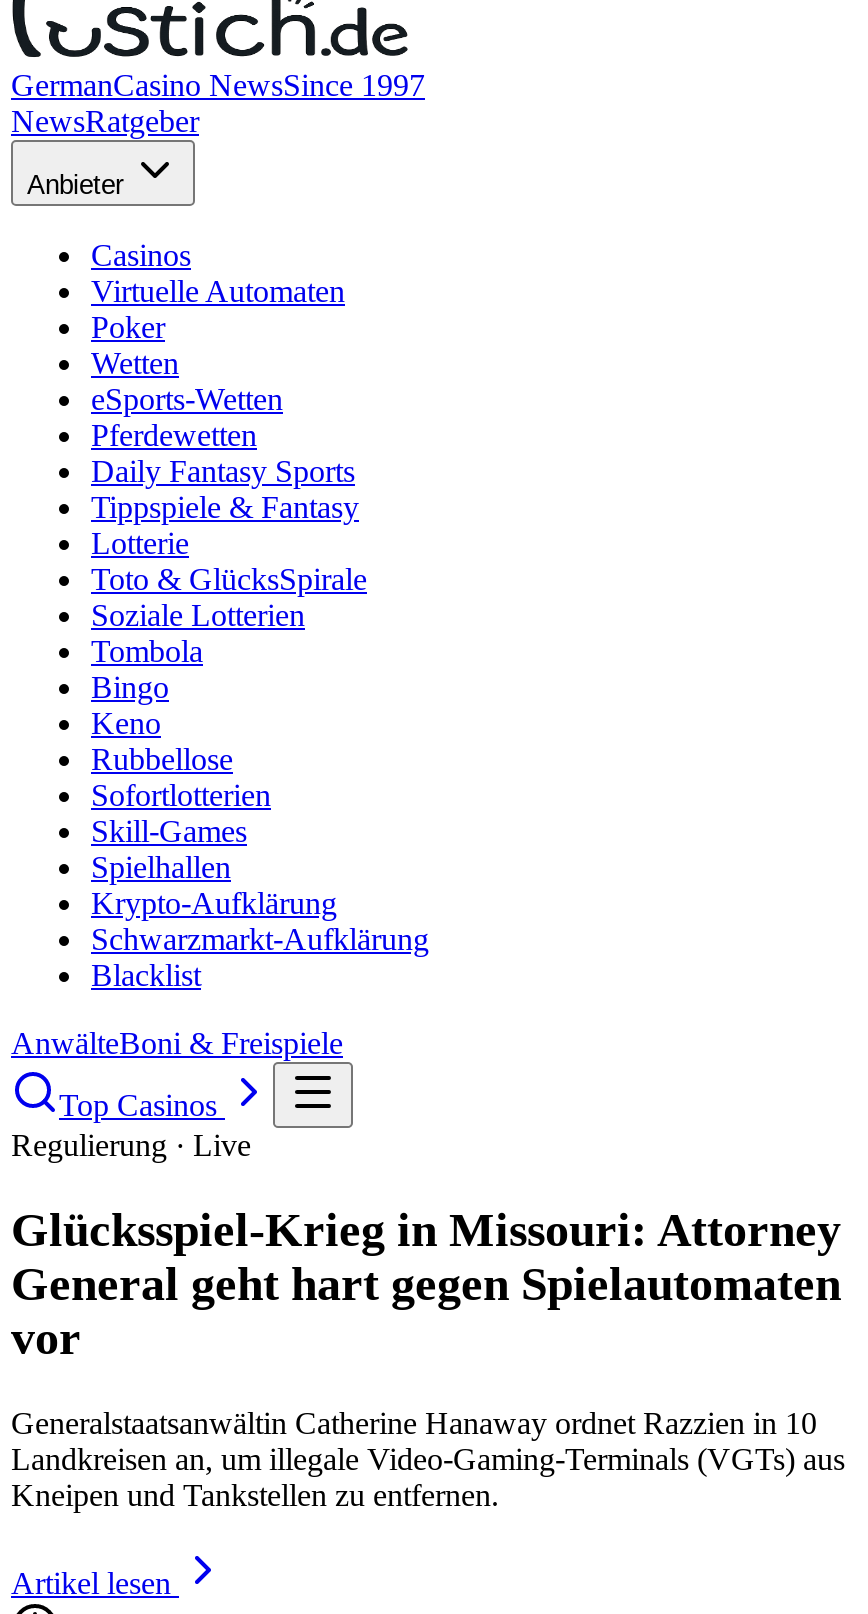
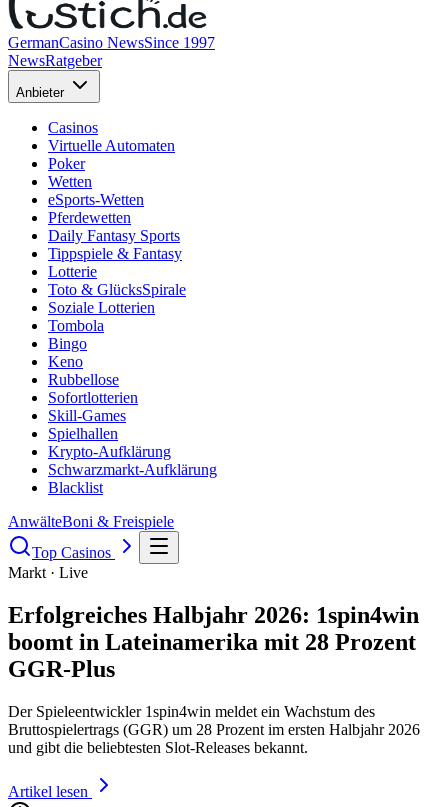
[11,1128,251,1162] Regulierung · Live -> [8,564,88,581] Markt · Live
[11,1204,841,1364] Glücksspiel-Krieg in Missouri: Attorney | General geht hart gegen Spielautomaten | vor -> [8,602,419,682] Erfolgreiches Halbjahr 2026: 1spin4win | boomt in Lateinamerika mit 28 Prozent | GGR-Plus
[11,1406,845,1512] Generalstaatsanwältin Catherine Hanaway ordnet Razzien in 10 | Landkreisen an, um illegale Video-Gaming-Terminals (VGTs) aus | Kneipen und Tankstellen zu entfernen. -> [8,703,420,756] Der Spieleentwickler 1spin4win meldet ein Wachstum des | Bruttospielertrags (GGR) um 28 Prozent im ersten Halbjahr 2026 | und gibt die beliebtesten Slot-Releases bekannt.

